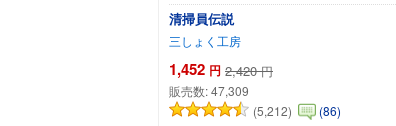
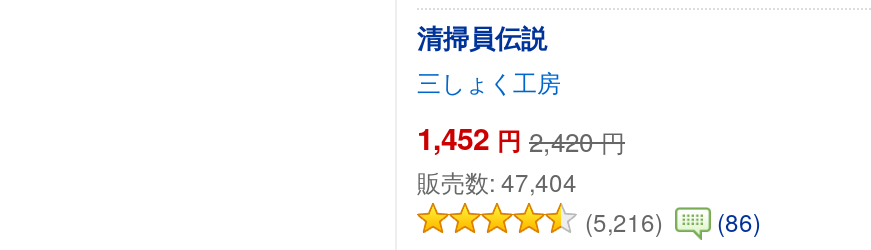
[169,82,249,99] 販売数: 47,309 -> [417,164,577,198] 販売数: 47,404
[253,101,341,119] (5,212) (86) -> [585,203,761,238] (5,216) (86)

